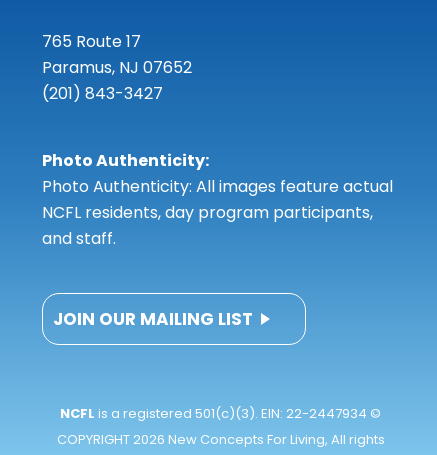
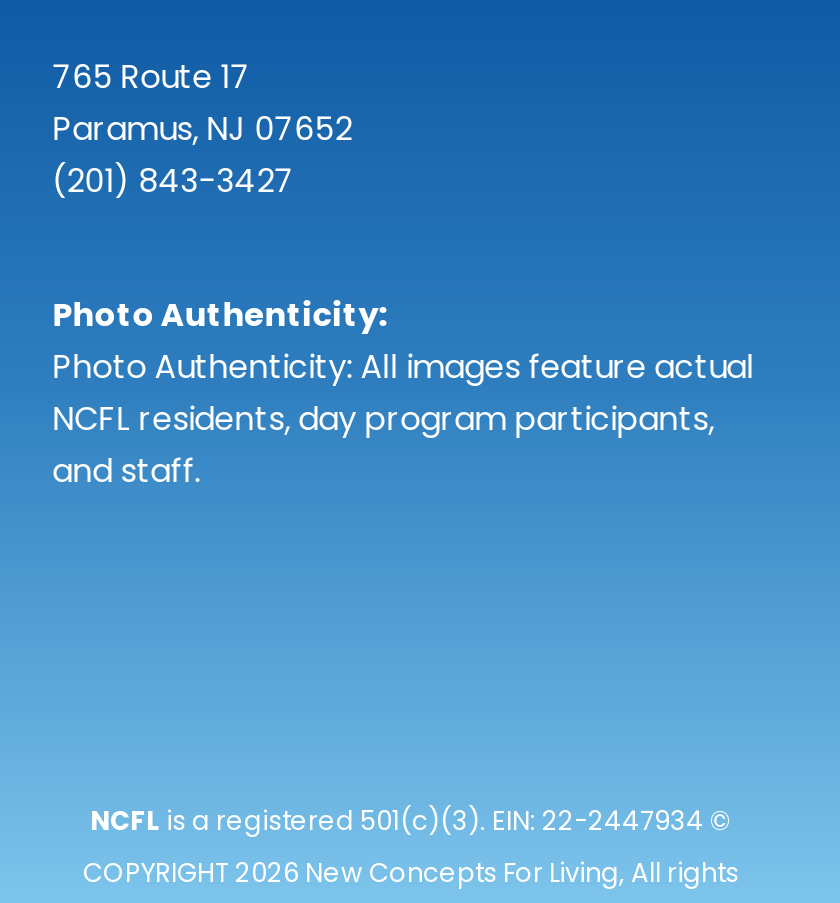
[53,307,253,331] JOIN OUR MAILING LIST -> none

